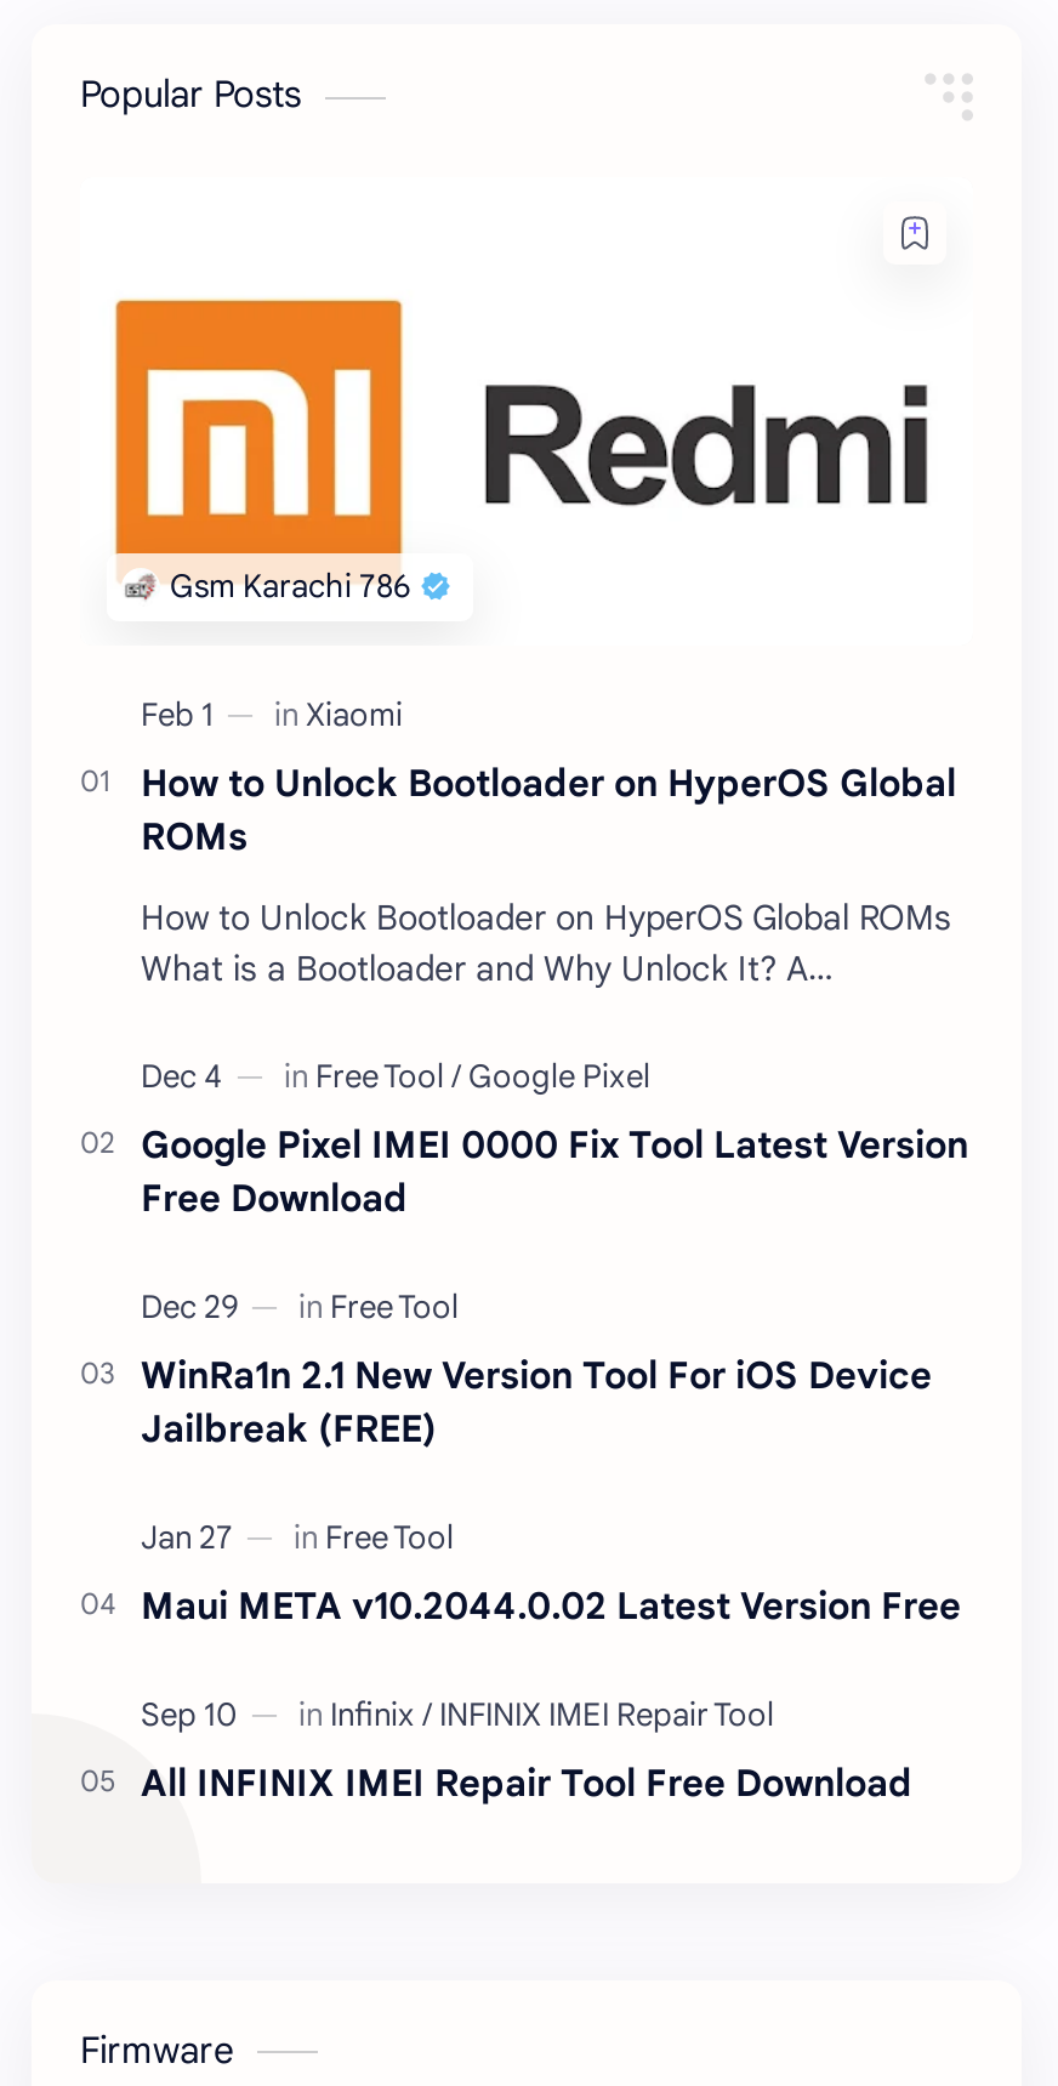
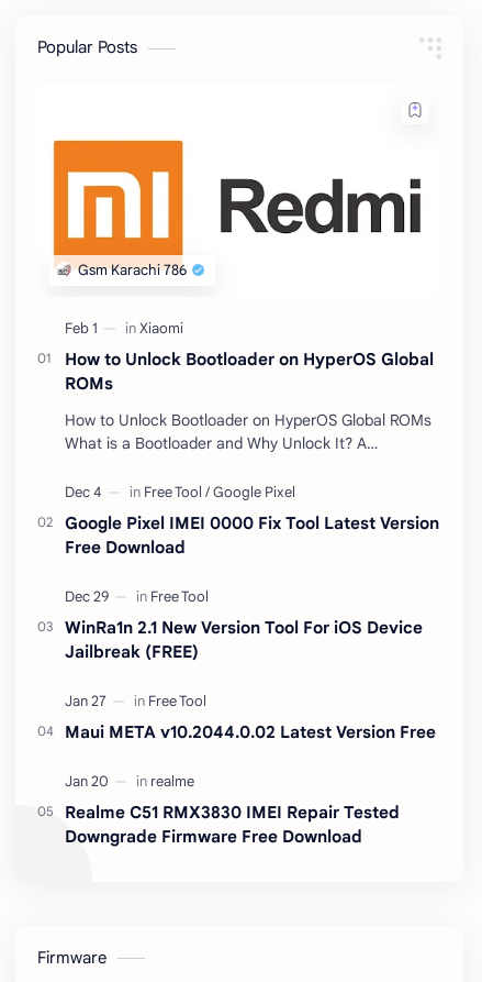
[141,1759,912,1805] All INFINIX IMEI Repair Tool Free Download -> [65,801,400,846] Realme C51 RMX3830 IMEI Repair Tested | Downgrade Firmware Free Download

